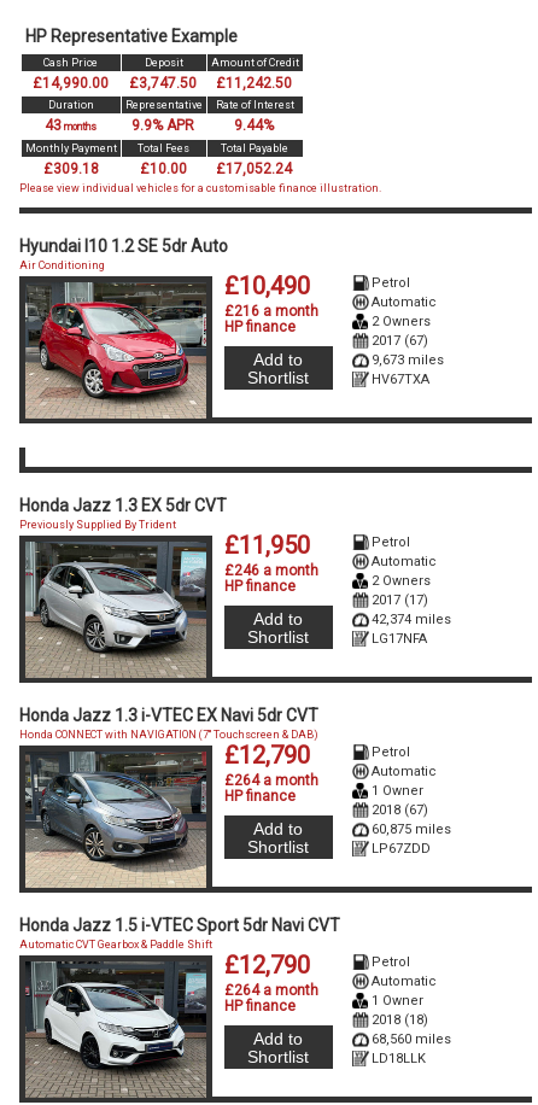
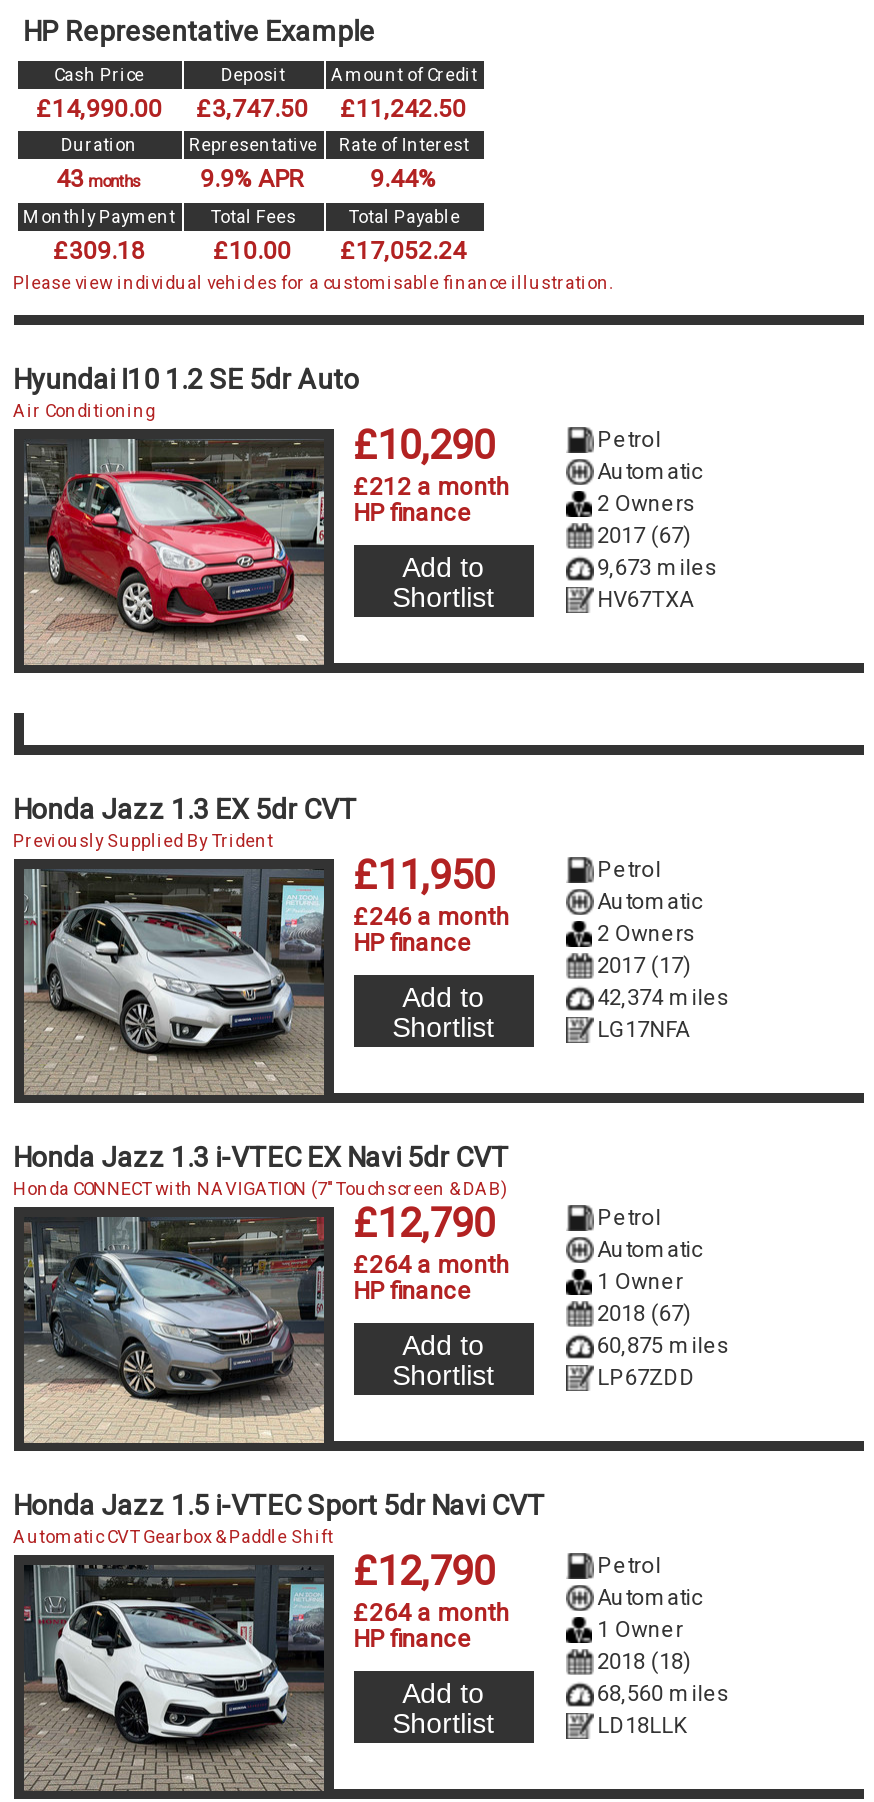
[224,272,310,301] £10,490 -> [353,422,495,470] £10,290
[224,303,318,320] £216 a month -> [353,474,509,502] £212 a month

